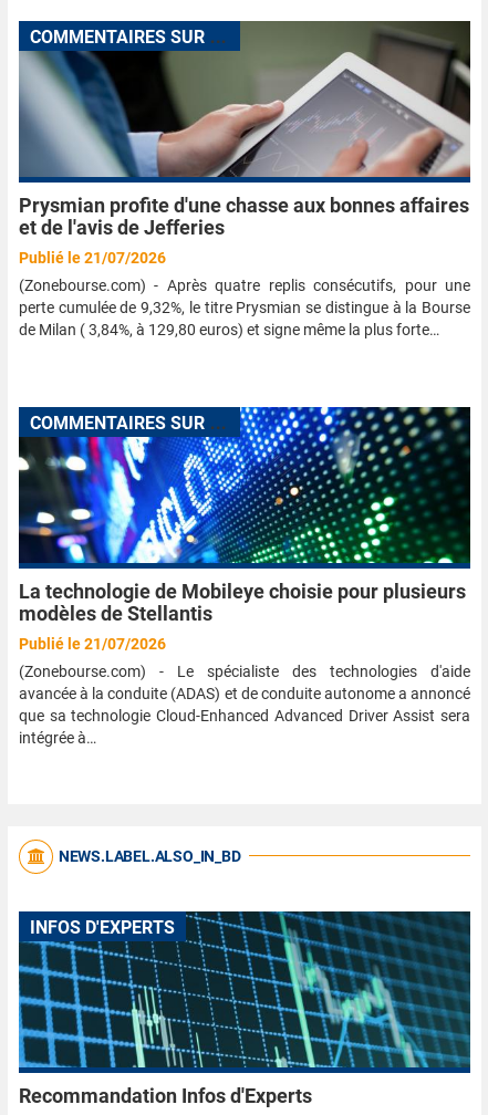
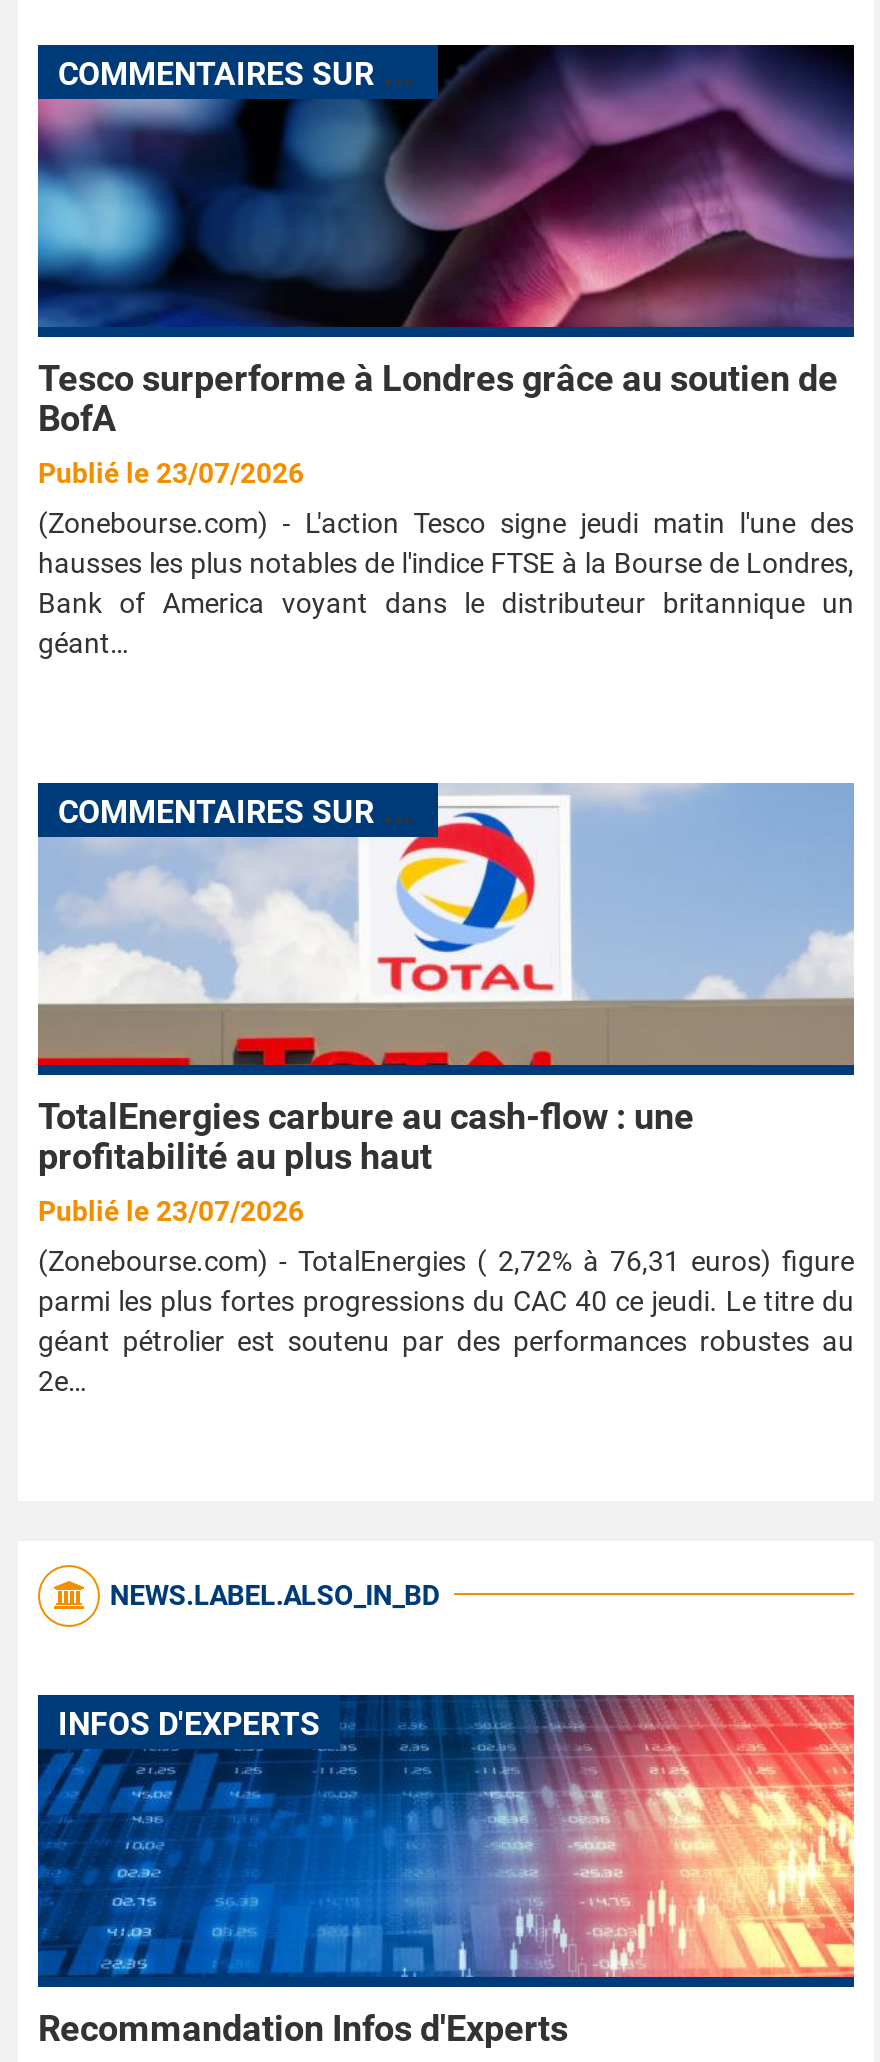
[19,20,470,267] [image] | Prysmian profite d'une chasse aux bonnes affaires | et de l'avis de Jefferies | Publié le 21/07/2026 -> [38,43,856,489] [image] | Tesco surperforme à Londres grâce au soutien de | BofA | Publié le 23/07/2026
[19,277,470,339] (Zonebourse.com) - Après quatre replis consécutifs, pour une | perte cumulée de 9,32%, le titre Prysmian se distingue à la Bourse | de Milan ( 3,84%, à 129,80 euros) et signe même la plus forte… -> [38,507,854,659] (Zonebourse.com) - L'action Tesco signe jeudi matin l'une des | hausses les plus notables de l'indice FTSE à la Bourse de Londres, | Bank of America voyant dans le distributeur britannique un | géant…
[18,406,471,653] [image] | La technologie de Mobileye choisie pour plusieurs | modèles de Stellantis | Publié le 21/07/2026 -> [36,783,856,1227] [image] | TotalEnergies carbure au cash-flow : une | profitabilité au plus haut | Publié le 23/07/2026
[19,663,470,747] (Zonebourse.com) - Le spécialiste des technologies d'aide | avancée à la conduite (ADAS) et de conduite autonome a annoncé | que sa technologie Cloud-Enhanced Advanced Driver Assist sera | intégrée à… -> [38,1245,854,1397] (Zonebourse.com) - TotalEnergies ( 2,72% à 76,31 euros) figure | parmi les plus fortes progressions du CAC 40 ce jeudi. Le titre du | géant pétrolier est soutenu par des performances robustes au | 2e…
[18,910,471,1069] [image] -> [36,1693,856,1979] [image]

